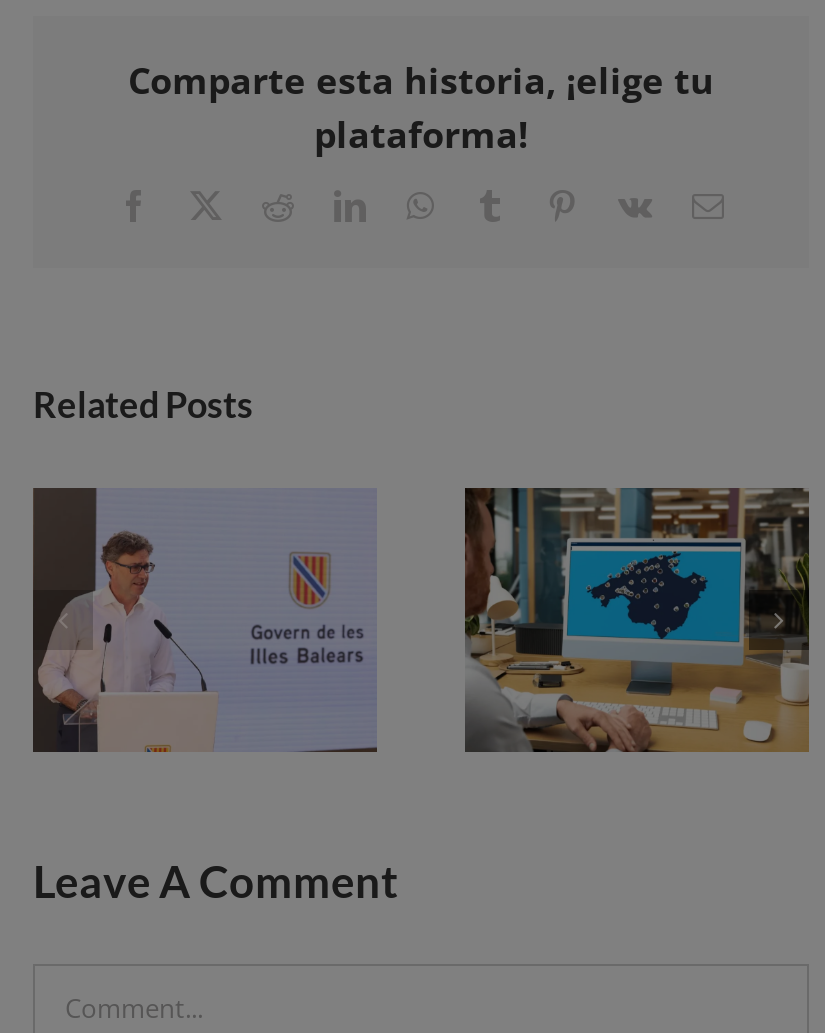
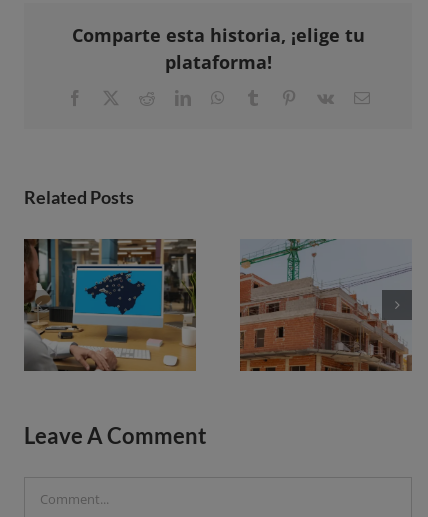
[31,488,379,754] [image] -> [24,238,197,372] [image]
[463,486,811,754] [image] -> [239,239,413,372] [image]

